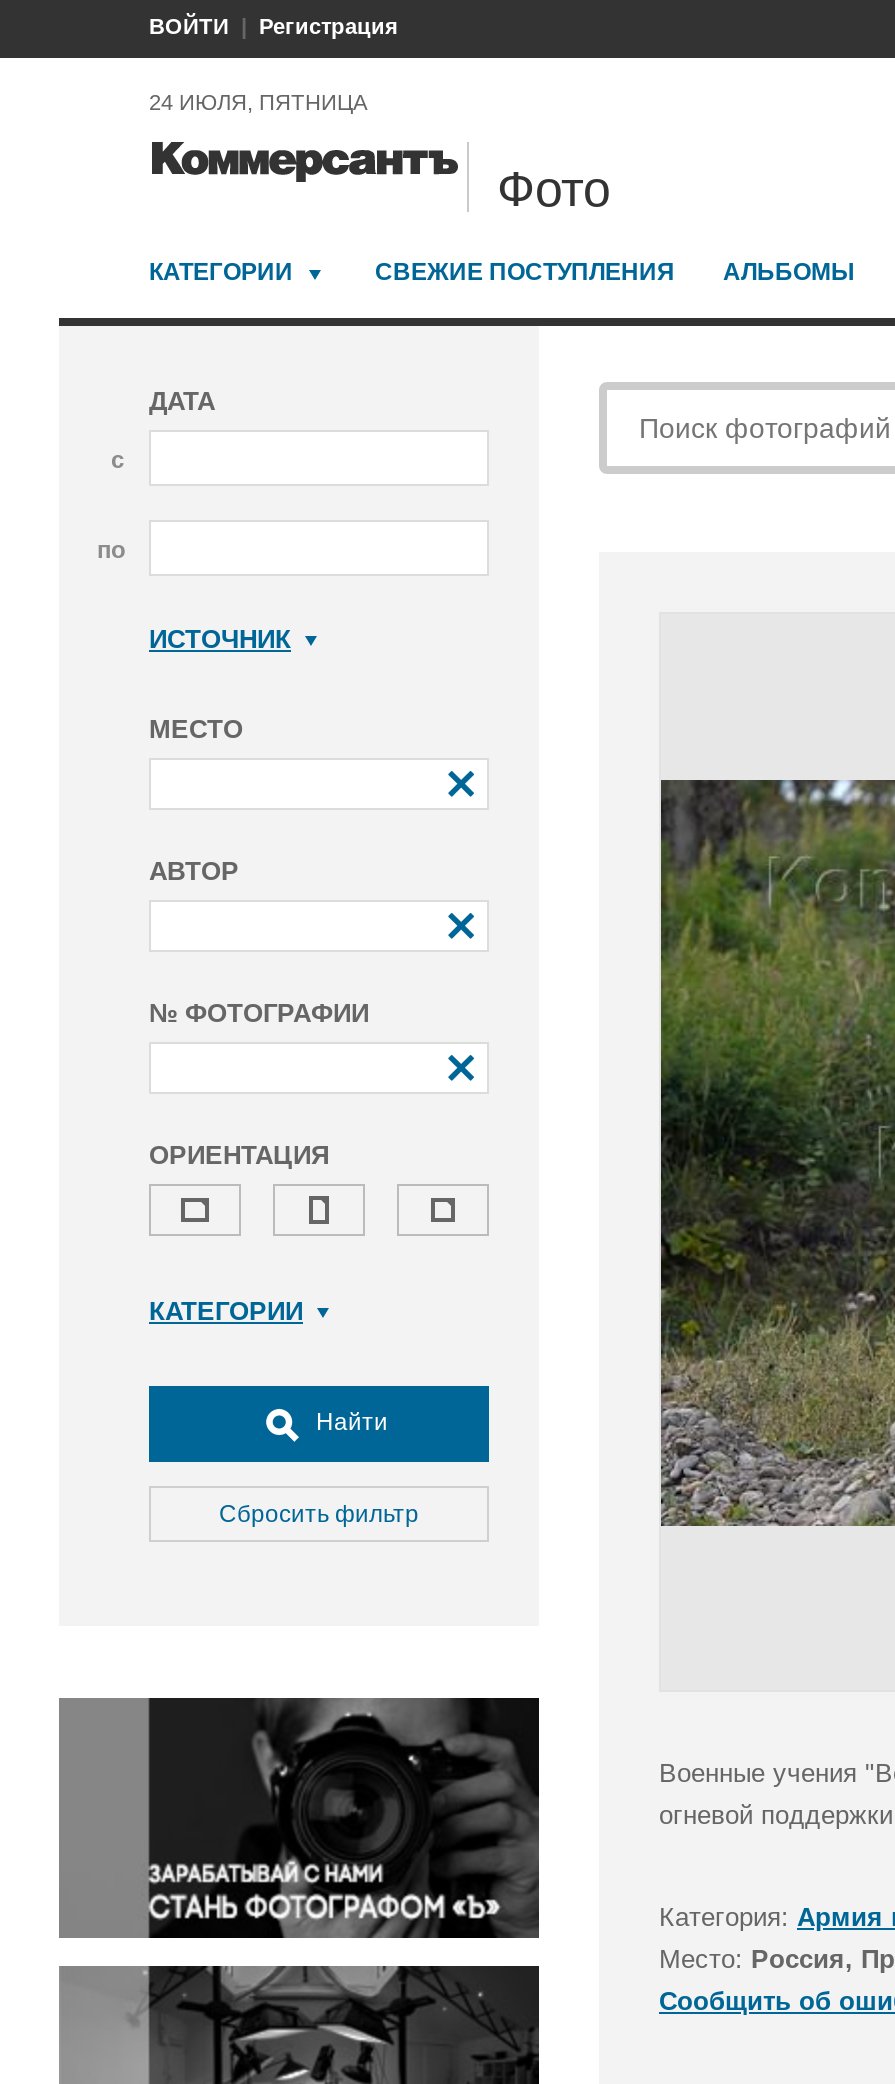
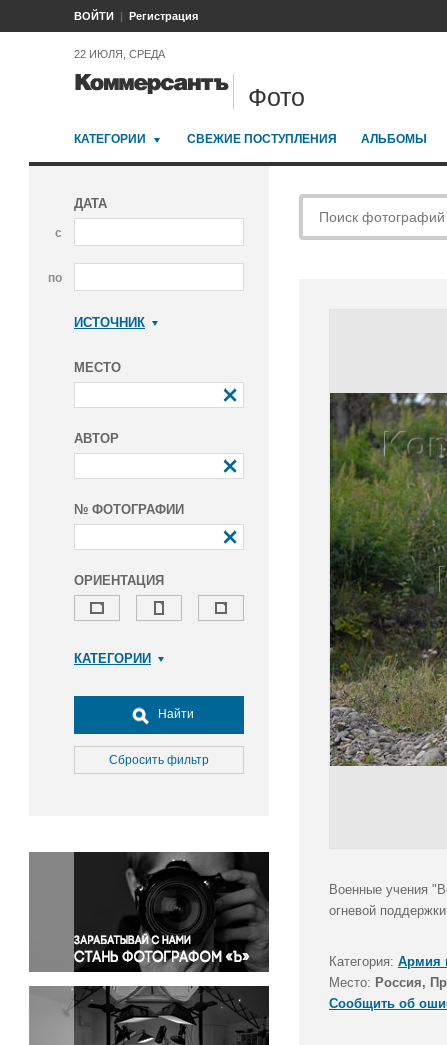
[149,90,367,114] 24 ИЮЛЯ, ПЯТНИЦА -> [74,48,165,60] 22 ИЮЛЯ, СРЕДА

